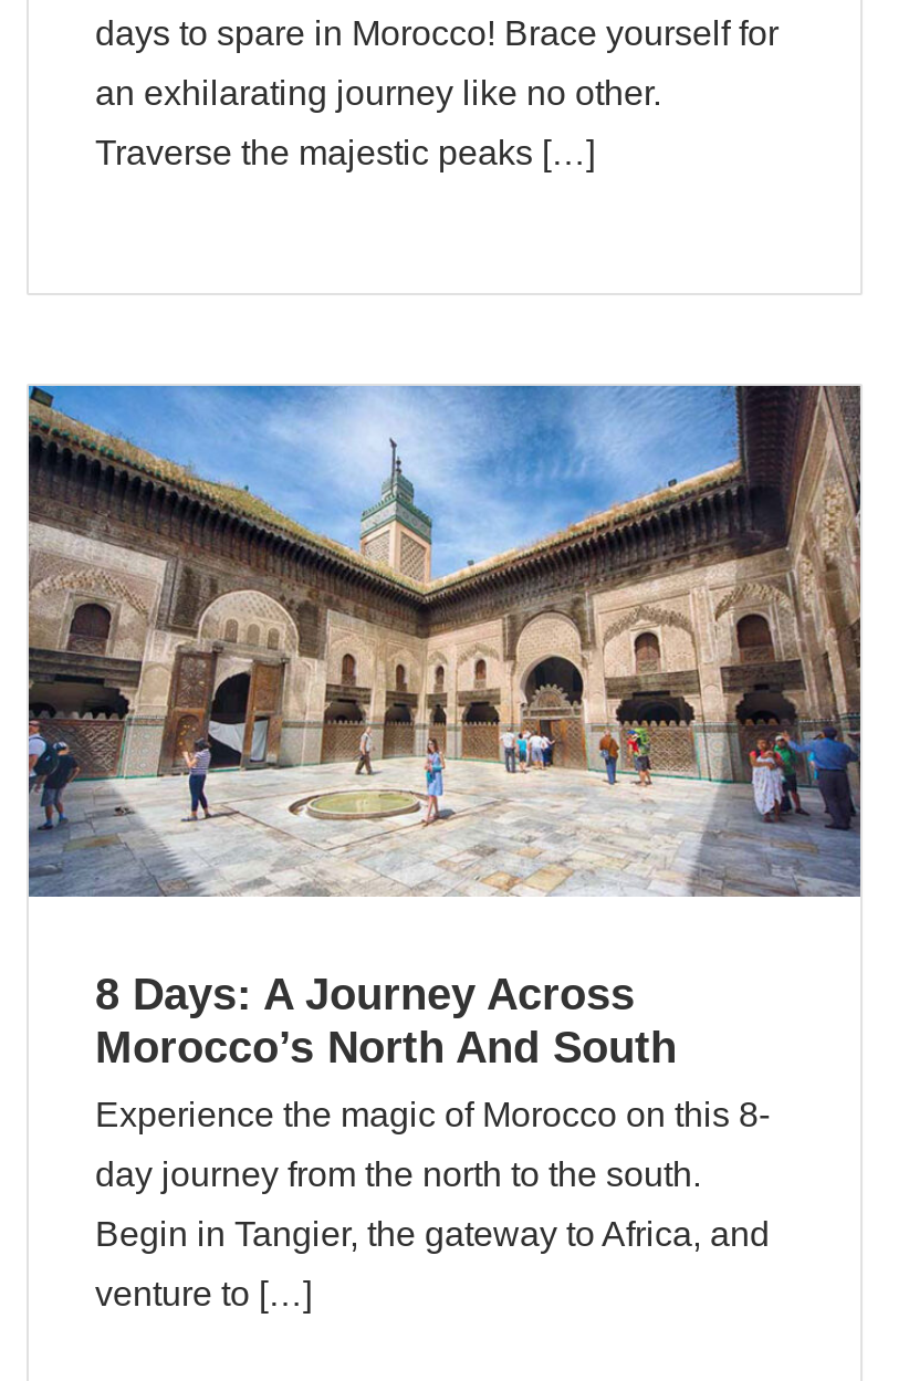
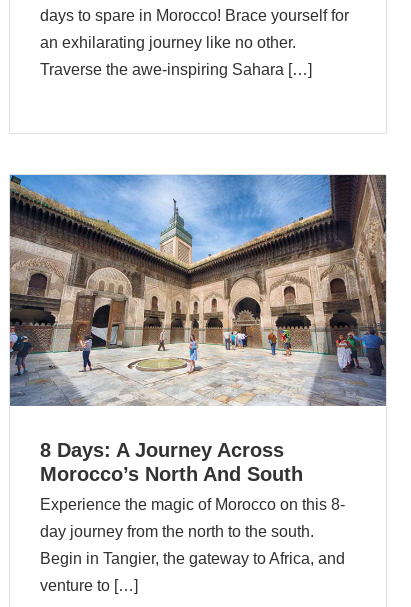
[95,134,595,172] Traverse the majestic peaks […] -> [40,61,312,78] Traverse the awe-inspiring Sahara […]

